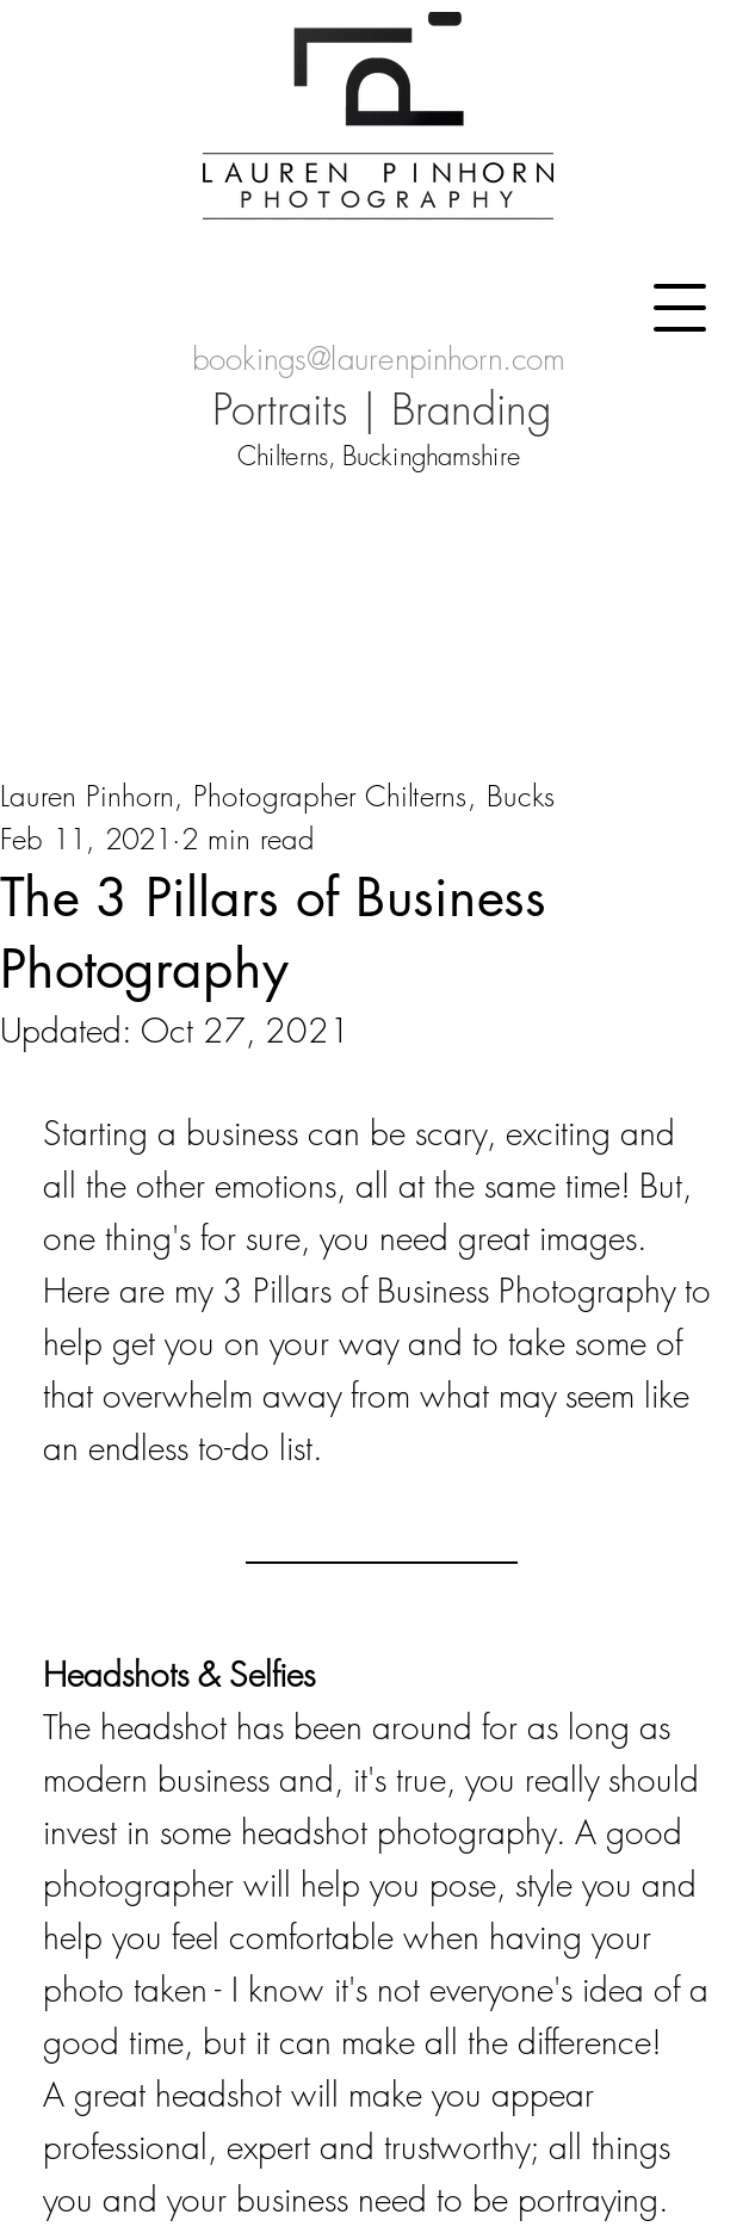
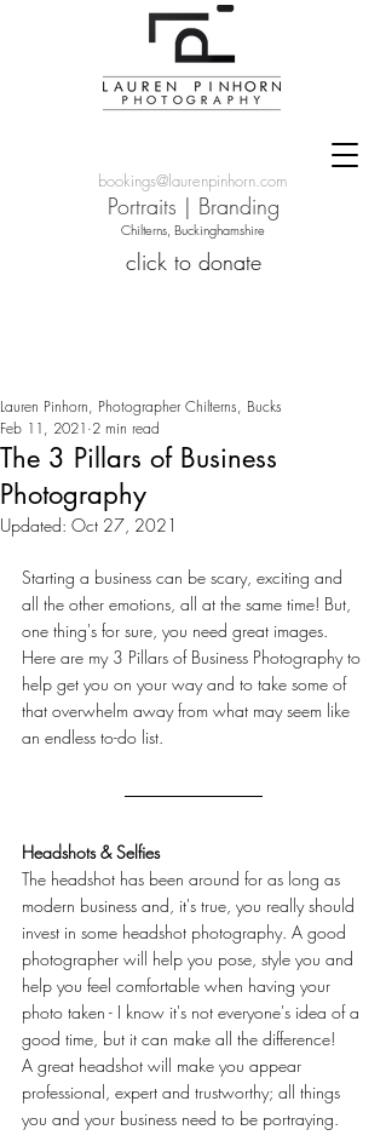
none -> [126,247,261,276] click to donate

